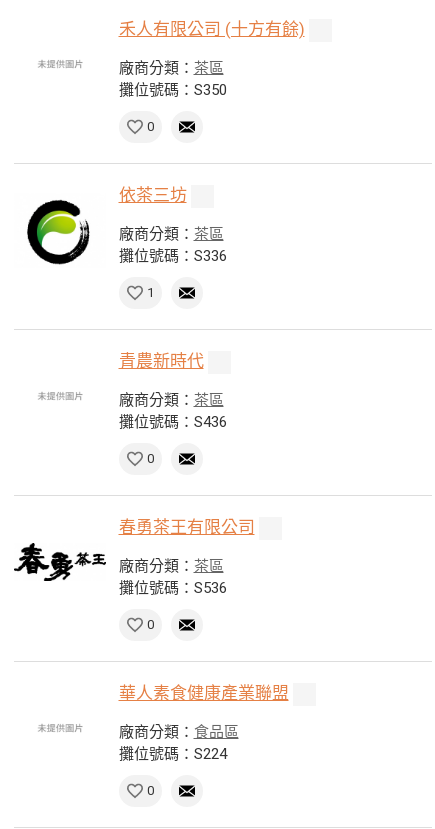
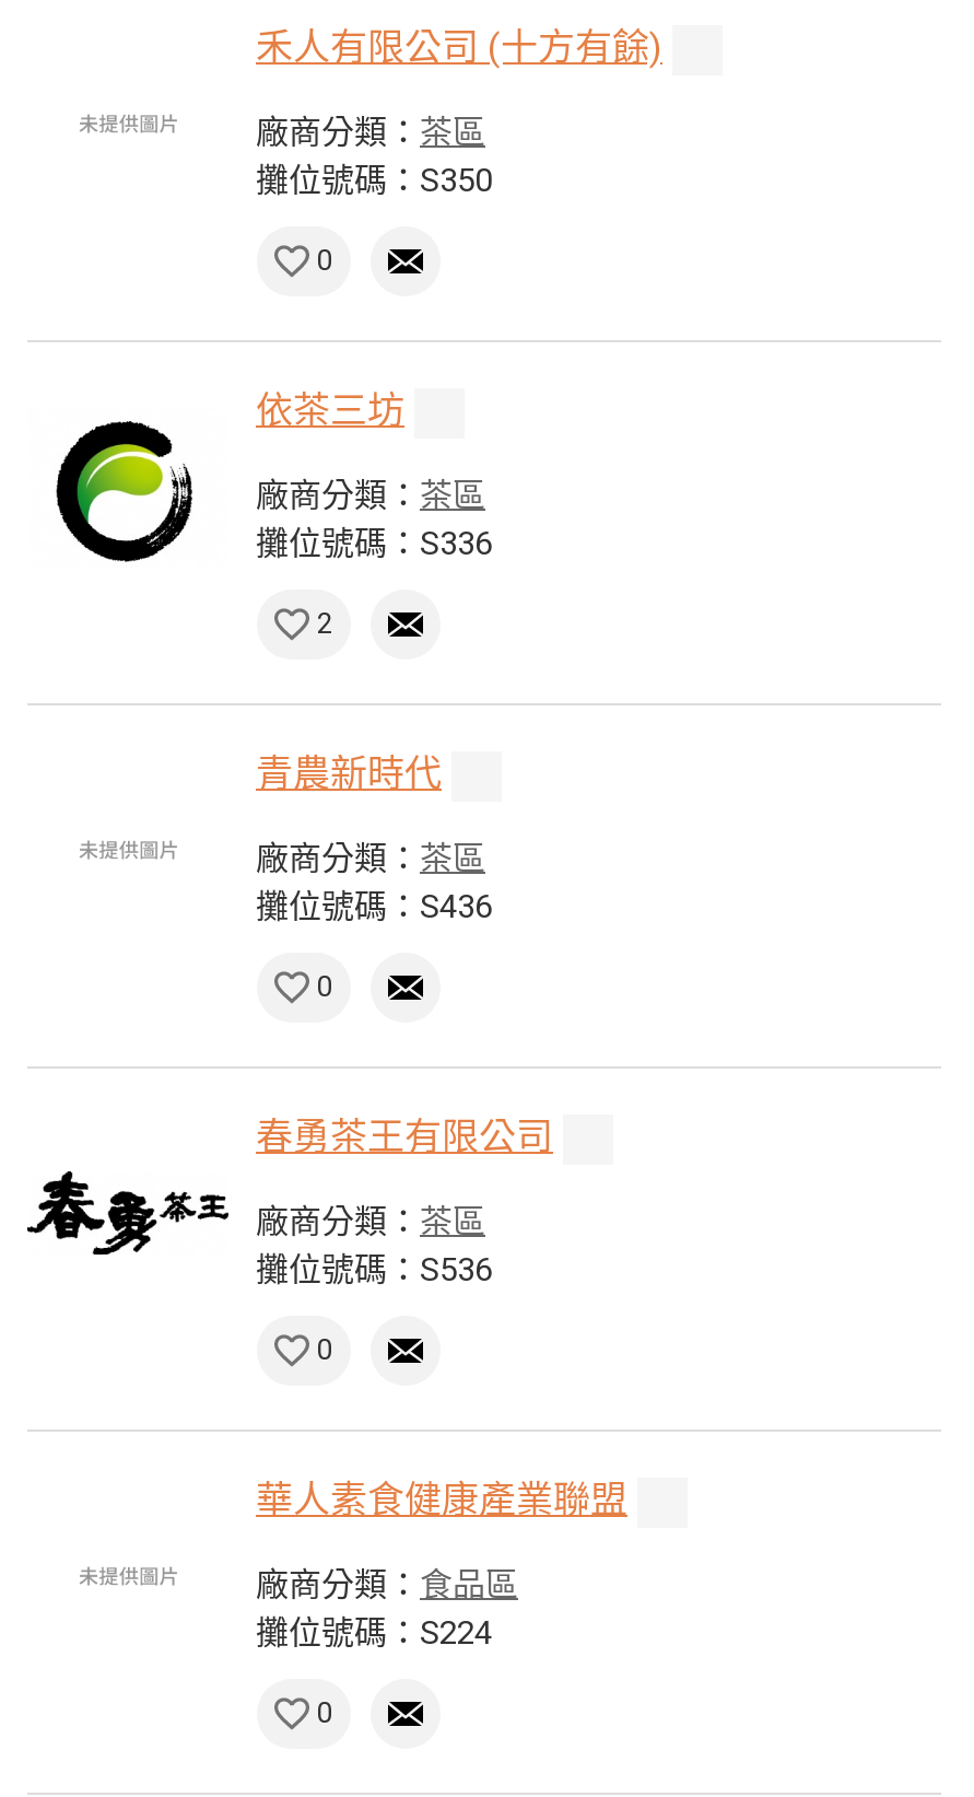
[146,285,153,300] 1 -> [317,606,332,639] 2

